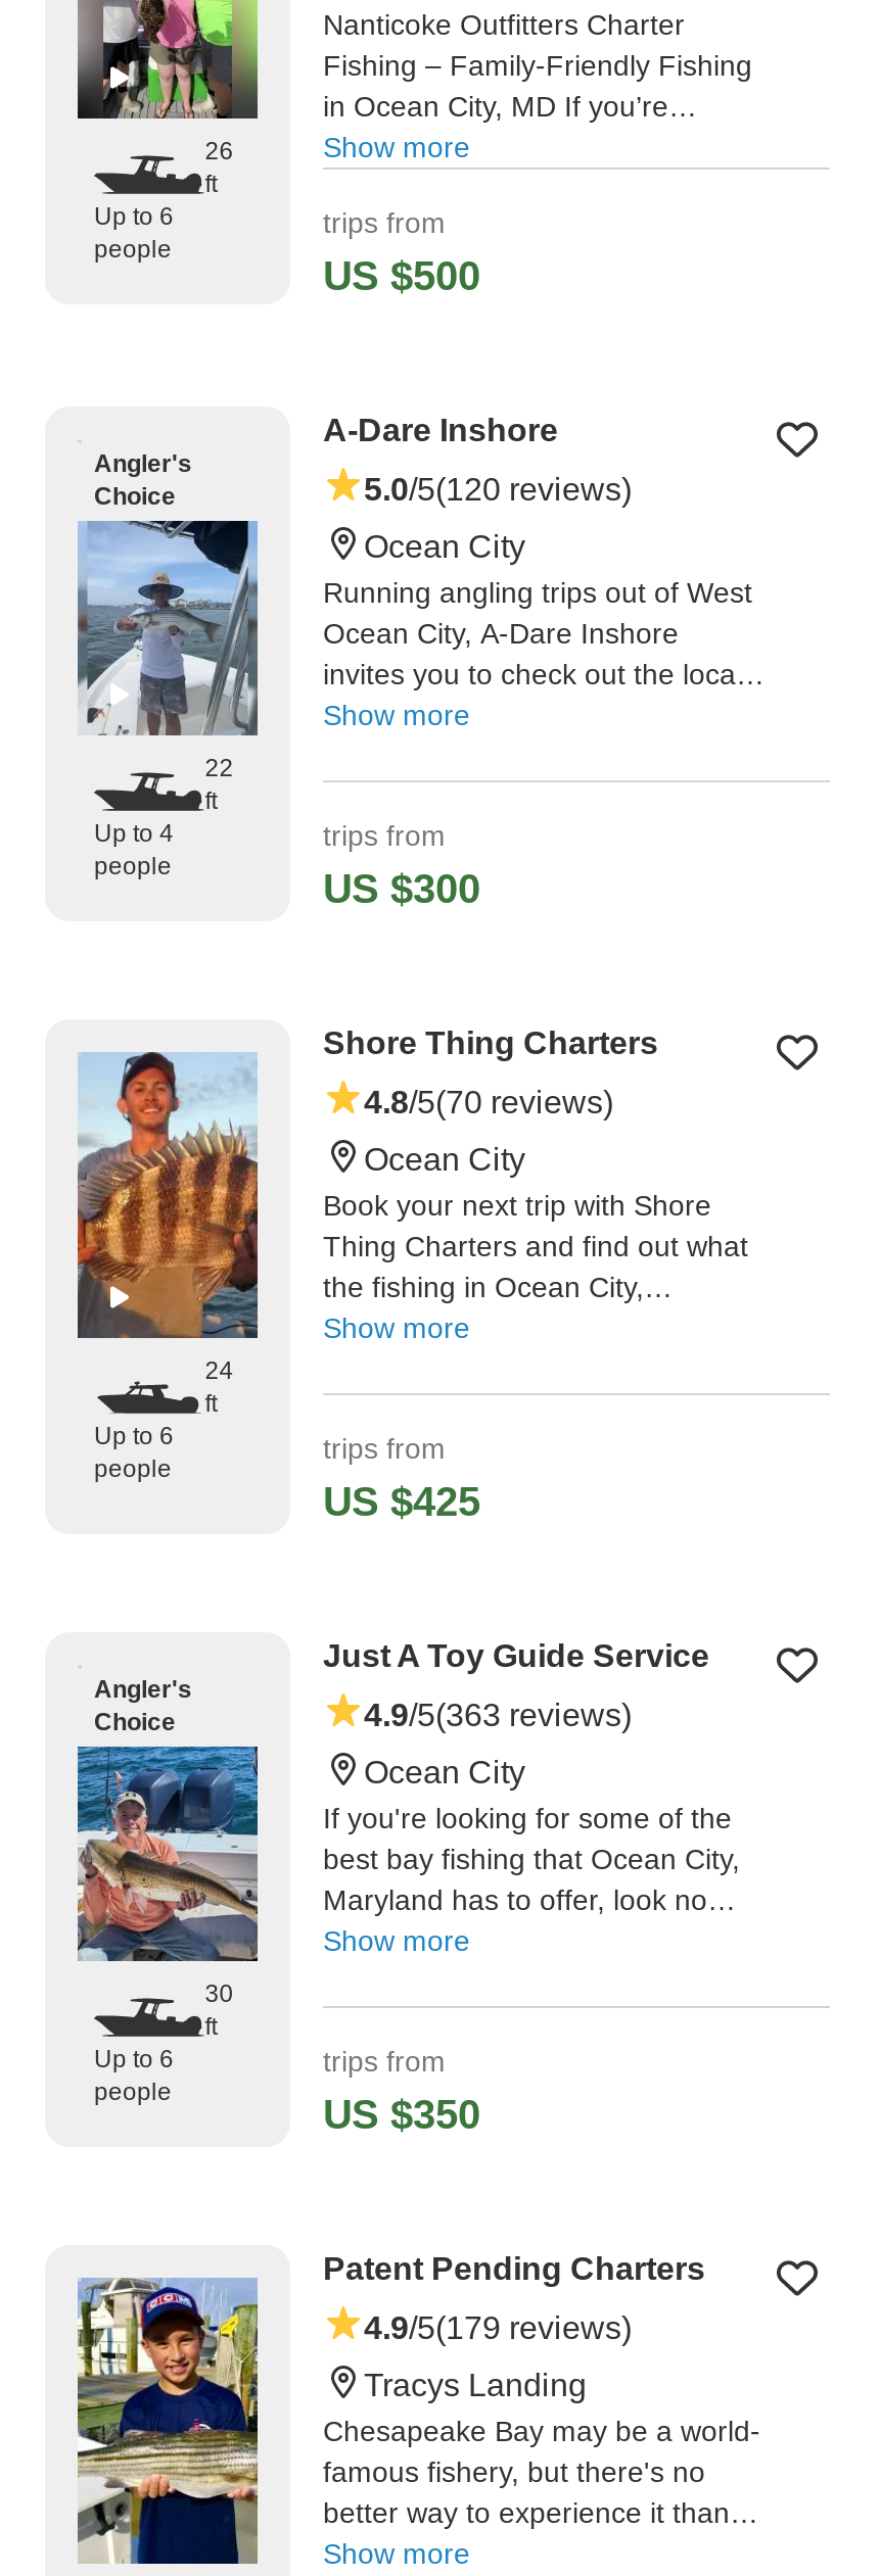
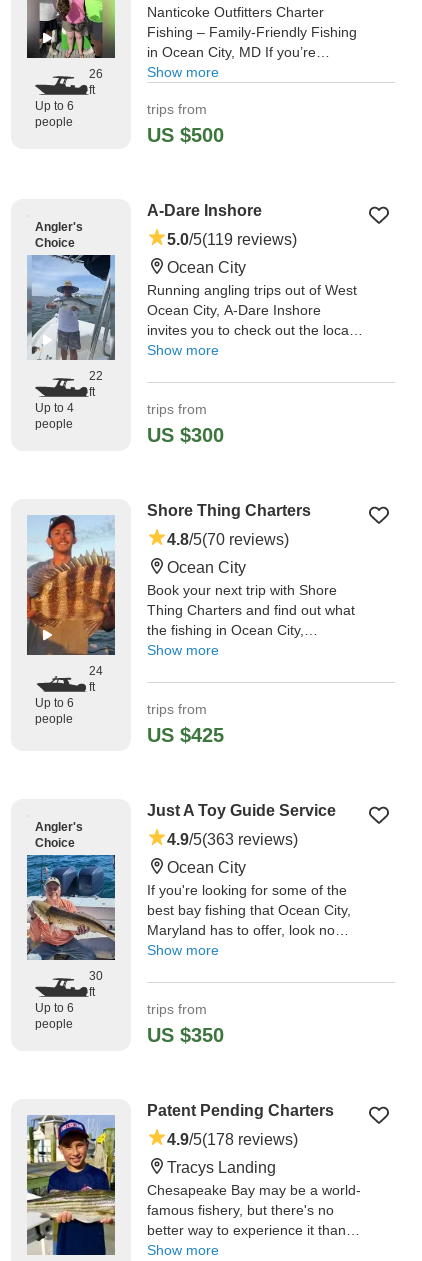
[364,471,632,506] 5.0/5(120 reviews) -> [167,230,297,247] 5.0/5(119 reviews)
[364,2309,632,2344] 4.9/5(179 reviews) -> [167,1130,298,1147] 4.9/5(178 reviews)

